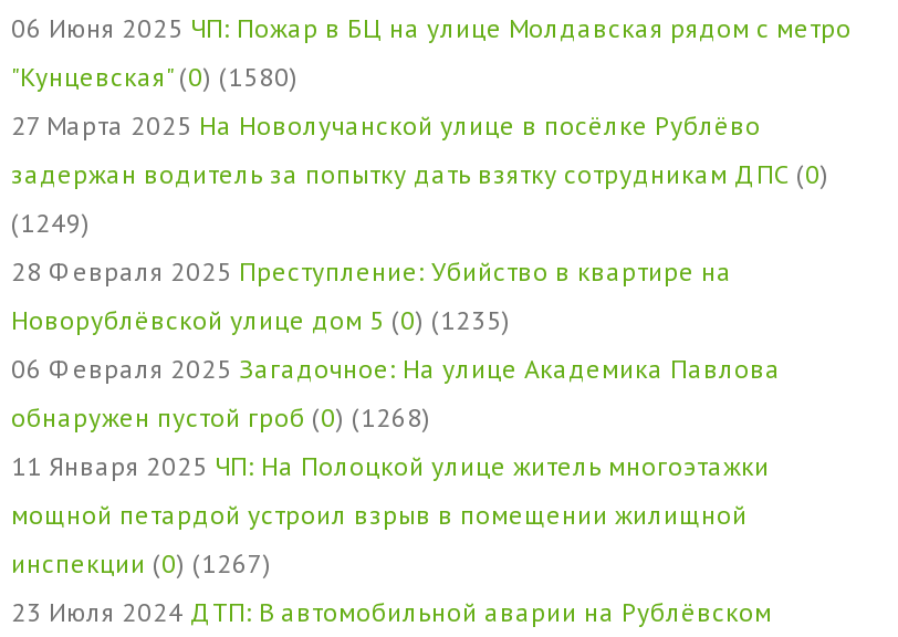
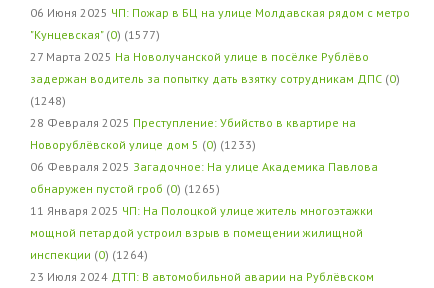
[11,59,299,92] "Кунцевская" (0) (1580) -> [30,26,160,41] "Кунцевская" (0) (1577)
[11,205,91,238] (1249) -> [30,92,66,107] (1248)
[11,302,511,335] Новорублёвской улице дом 5 (0) (1235) -> [30,136,256,151] Новорублёвской улице дом 5 (0) (1233)
[11,399,431,432] обнаружен пустой гроб (0) (1268) -> [30,180,220,195] обнаружен пустой гроб (0) (1265)
[11,545,272,578] инспекции (0) (1267) -> [30,246,148,261] инспекции (0) (1264)

